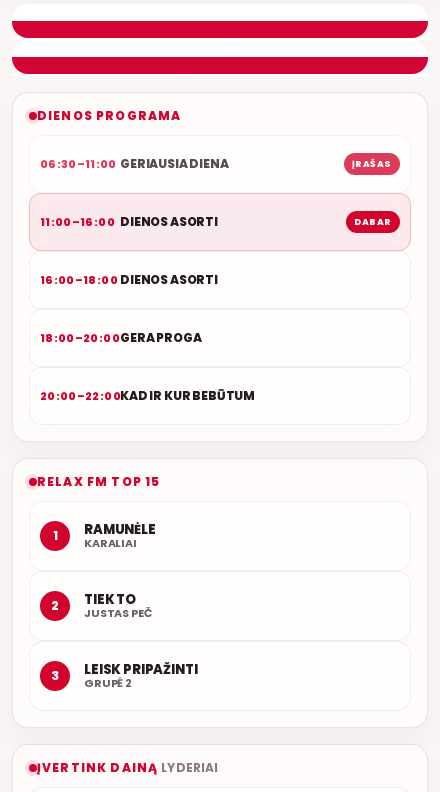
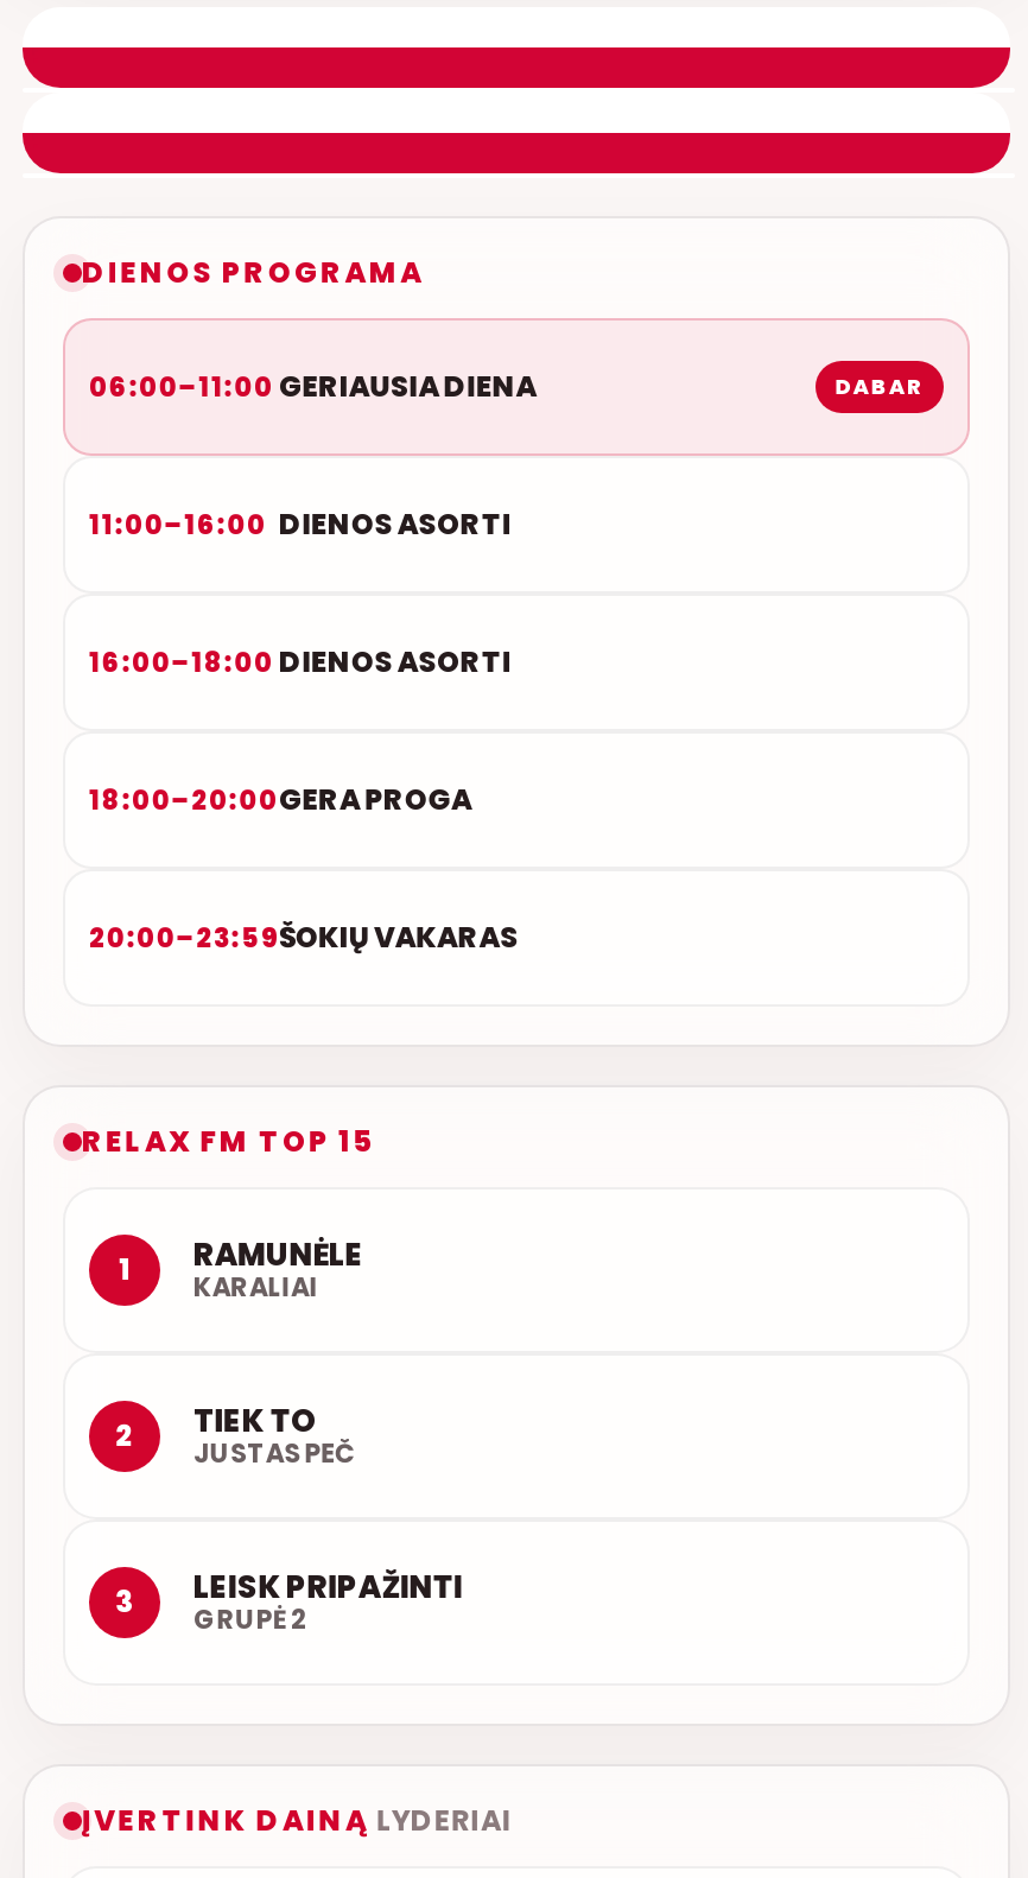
[40,155,392,172] 06:30–11:00 GERIAUSIA DIENA | ĮRAŠAS -> [89,366,925,406] 06:00–11:00 GERIAUSIA DIENA | DABAR
[354,216,392,228] DABAR -> none
[40,387,255,404] 20:00–22:00KAD IR KUR BEBŪTUM -> [89,917,519,957] 20:00–23:59ŠOKIŲ VAKARAS

